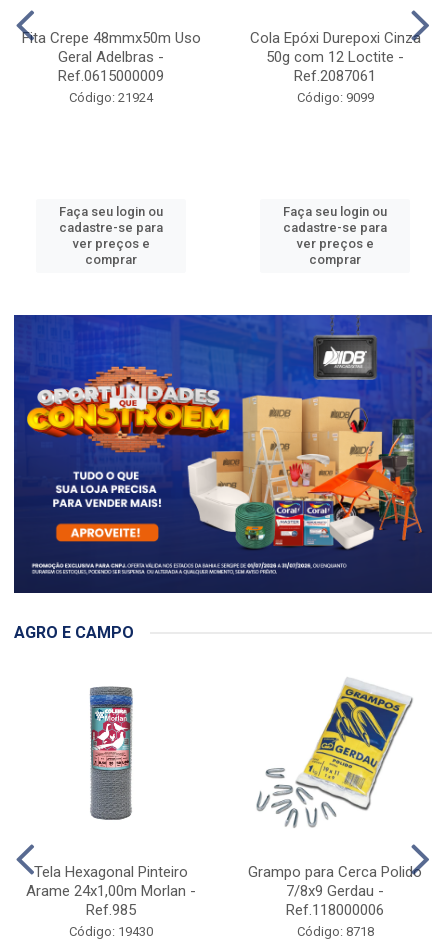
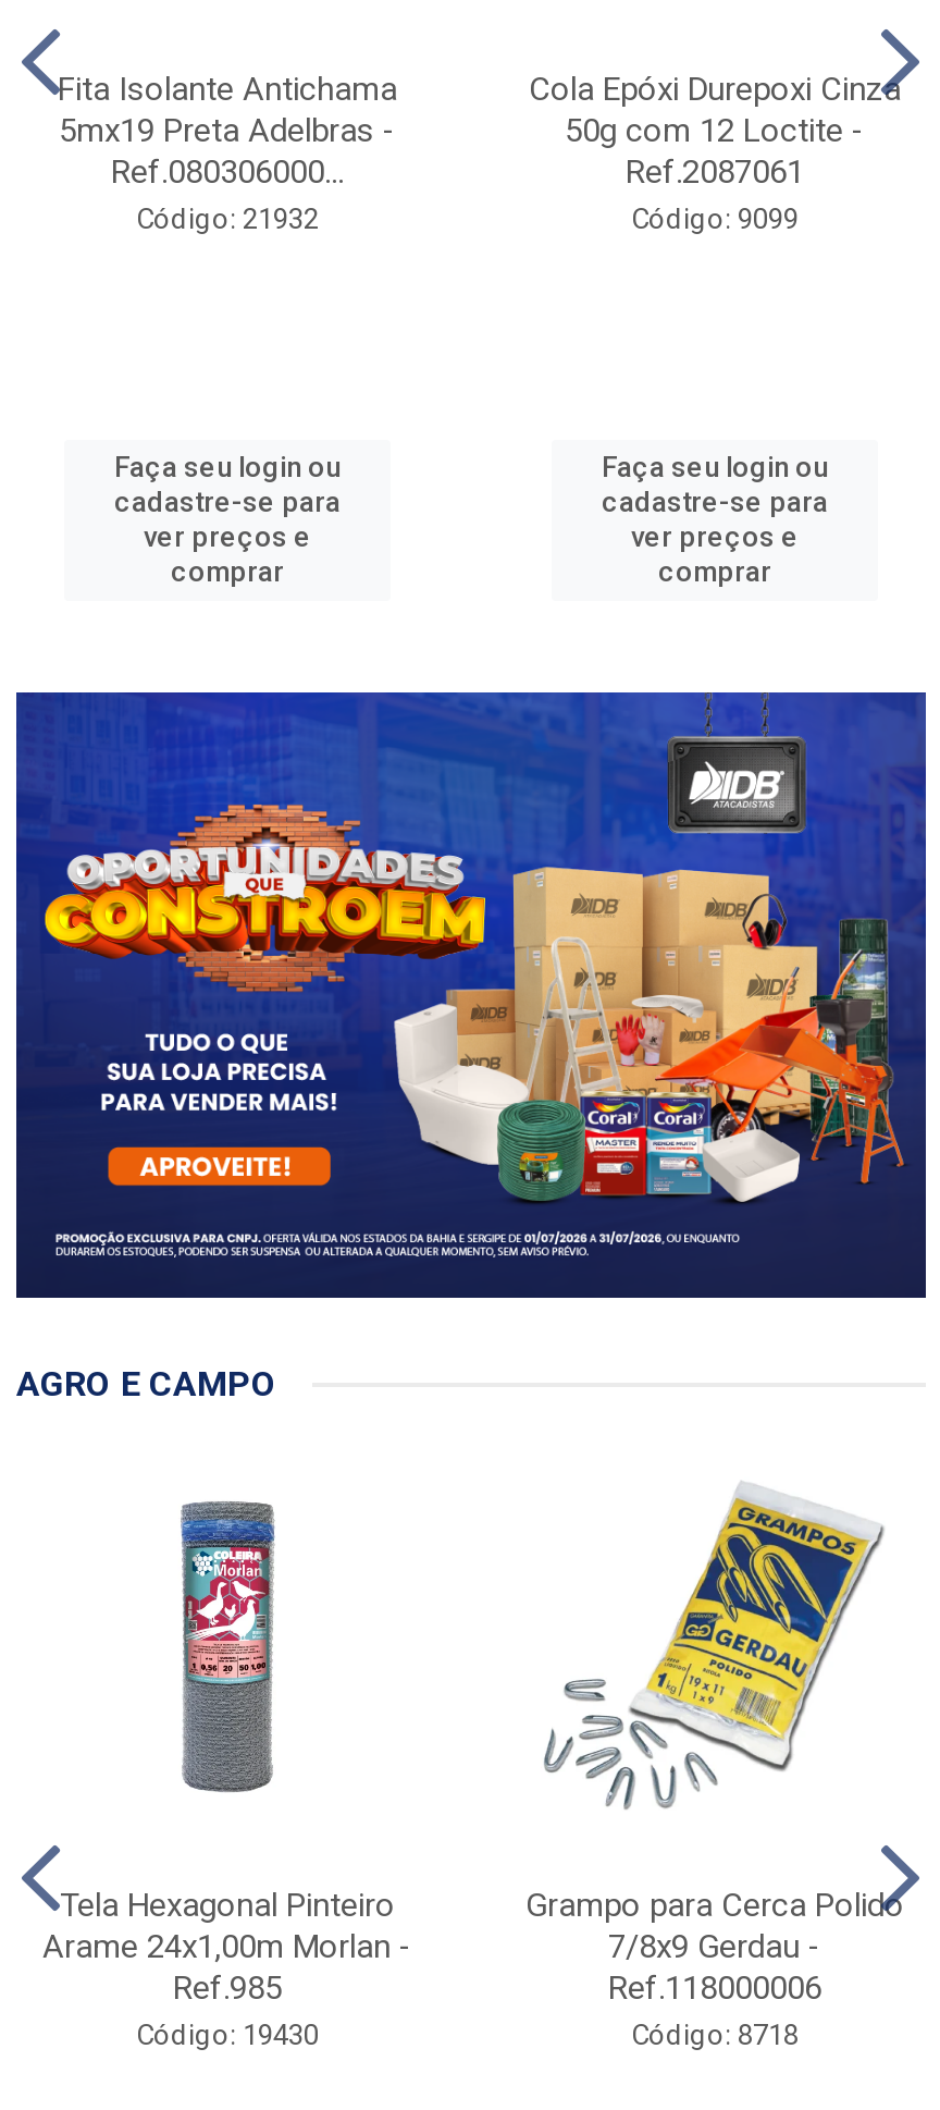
[21,29,200,105] Fita Crepe 48mmx50m Uso | Geral Adelbras - | Ref.0615000009 | Código: 21924 -> [58,69,397,235] Fita Isolante Antichama | 5mx19 Preta Adelbras - | Ref.080306000... | Código: 21932

